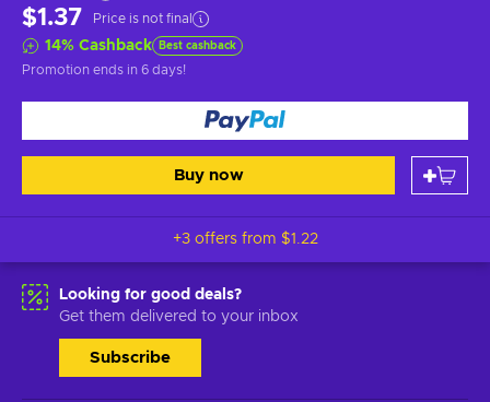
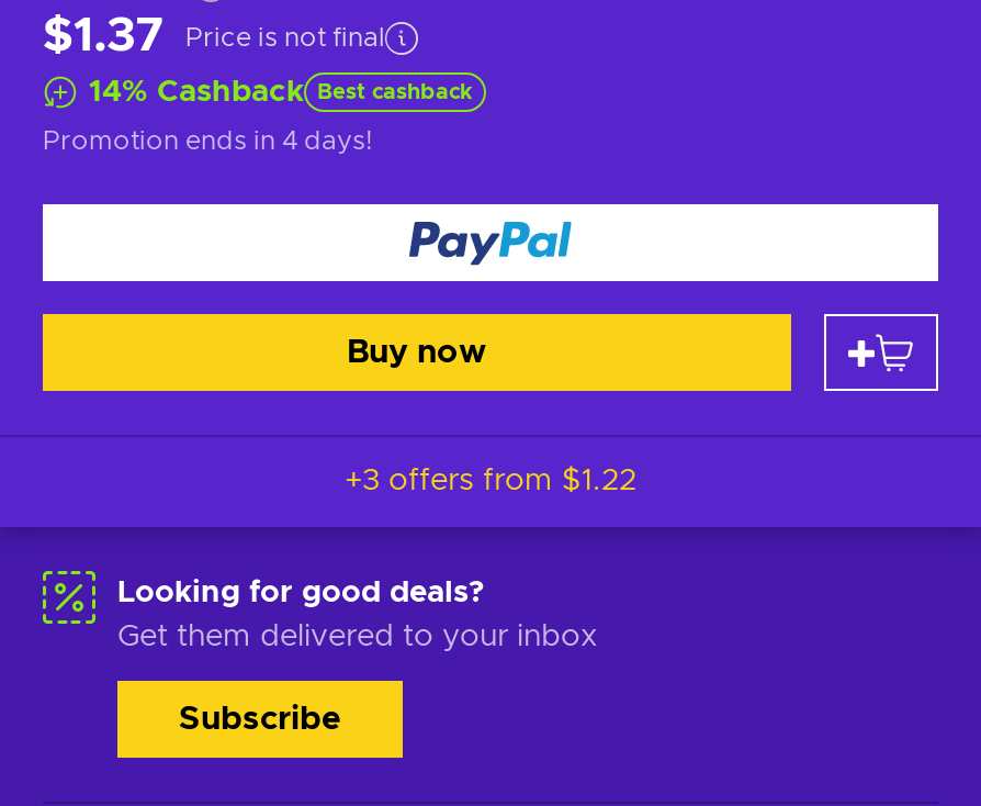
[22,63,186,76] Promotion ends in 6 days! -> [43,127,372,154] Promotion ends in 4 days!

